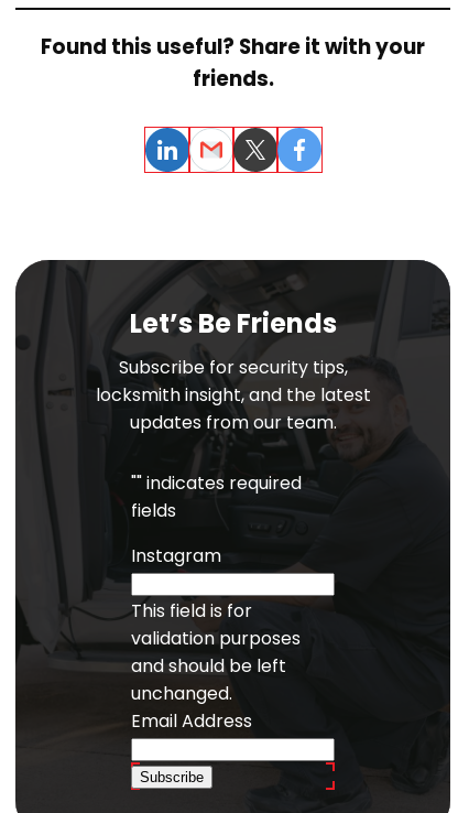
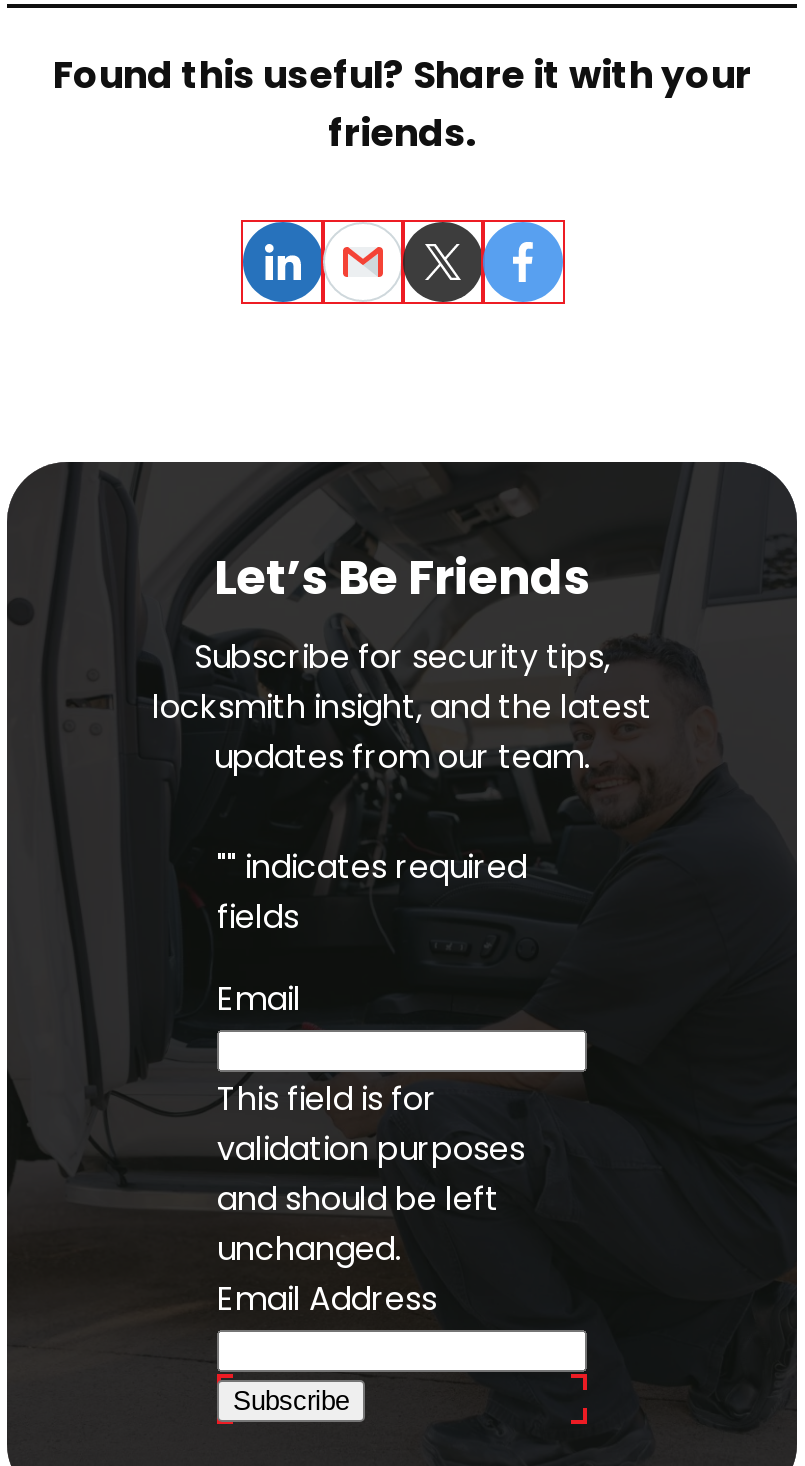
[131,543,221,568] Instagram -> [217,975,301,1021] Email

